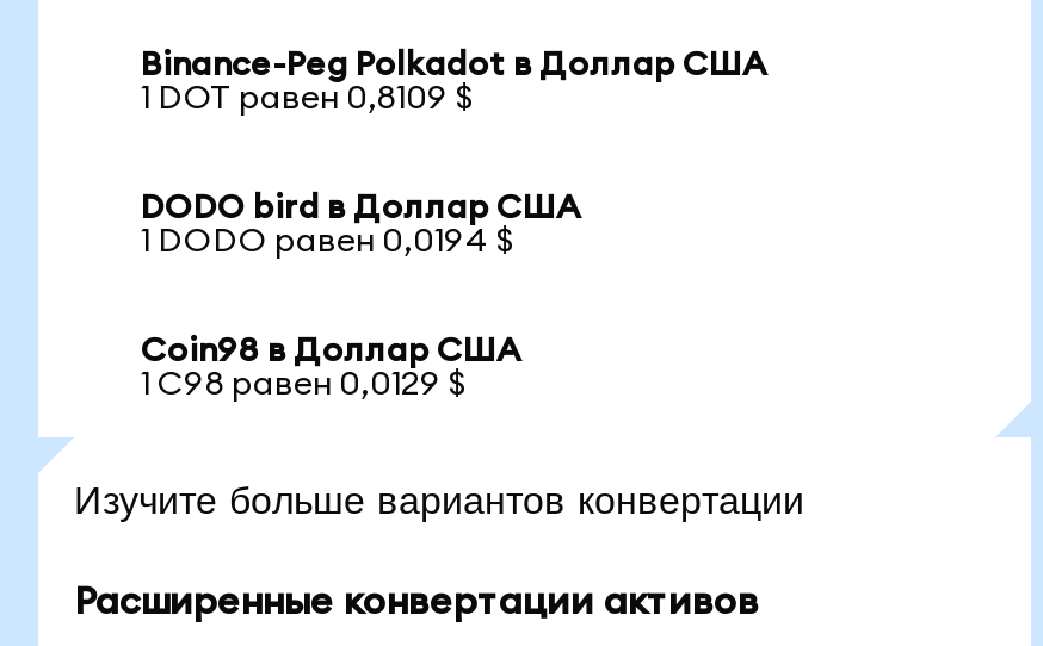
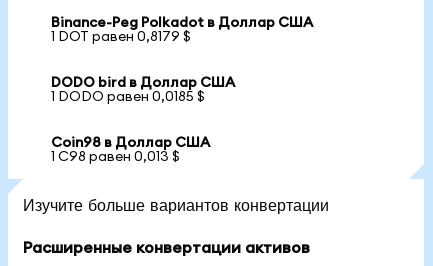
[141,82,475,116] 1 DOT равен 0,8109 $ -> [51,30,191,44] 1 DOT равен 0,8179 $
[141,225,516,259] 1 DODO равен 0,0194 $ -> [51,90,205,104] 1 DODO равен 0,0185 $
[141,368,468,402] 1 C98 равен 0,0129 $ -> [51,150,180,164] 1 C98 равен 0,013 $

